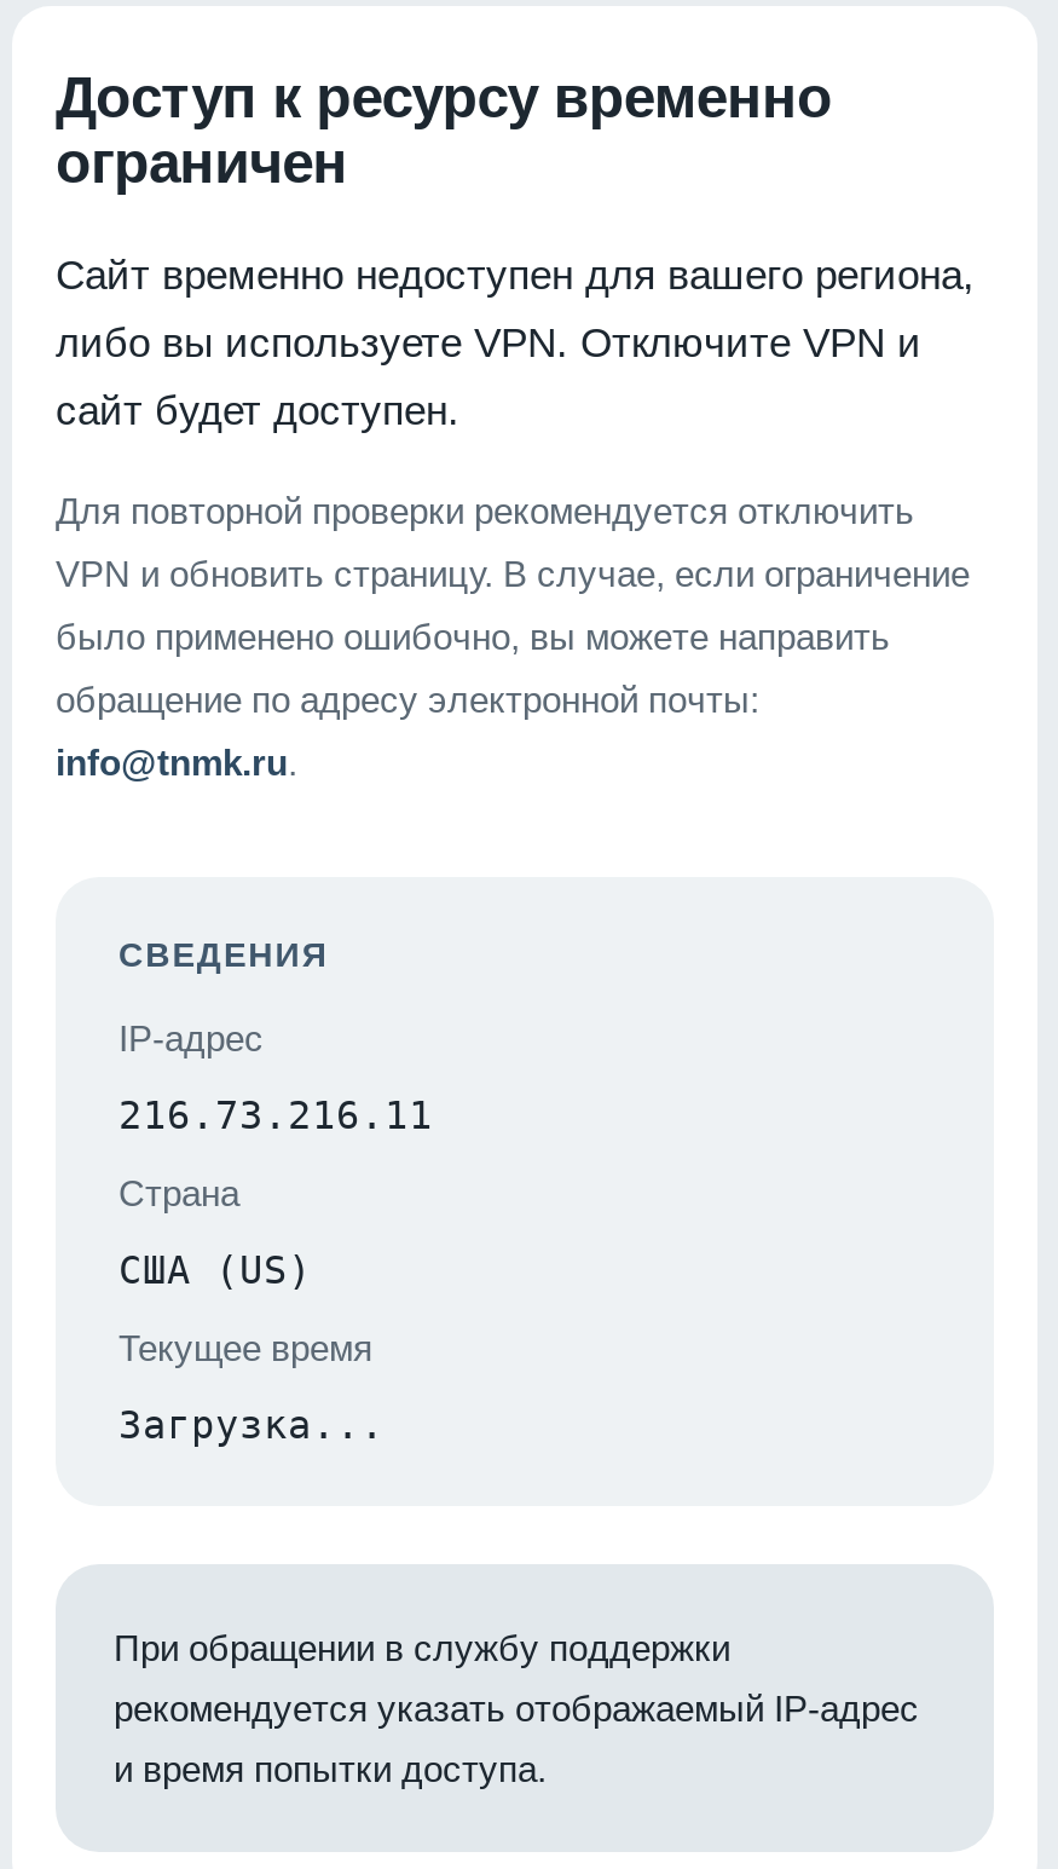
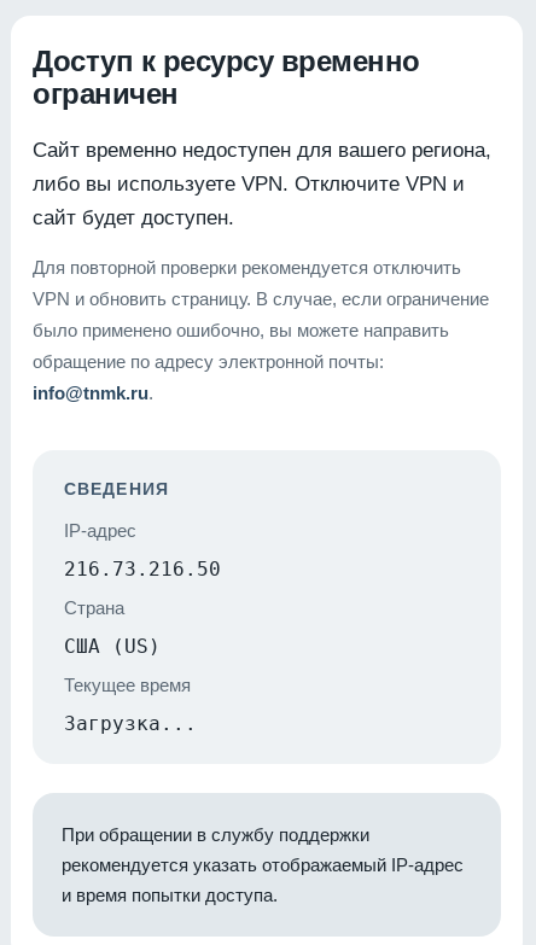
[118,1091,433,1137] 216.73.216.11 -> [64,557,221,580] 216.73.216.50

